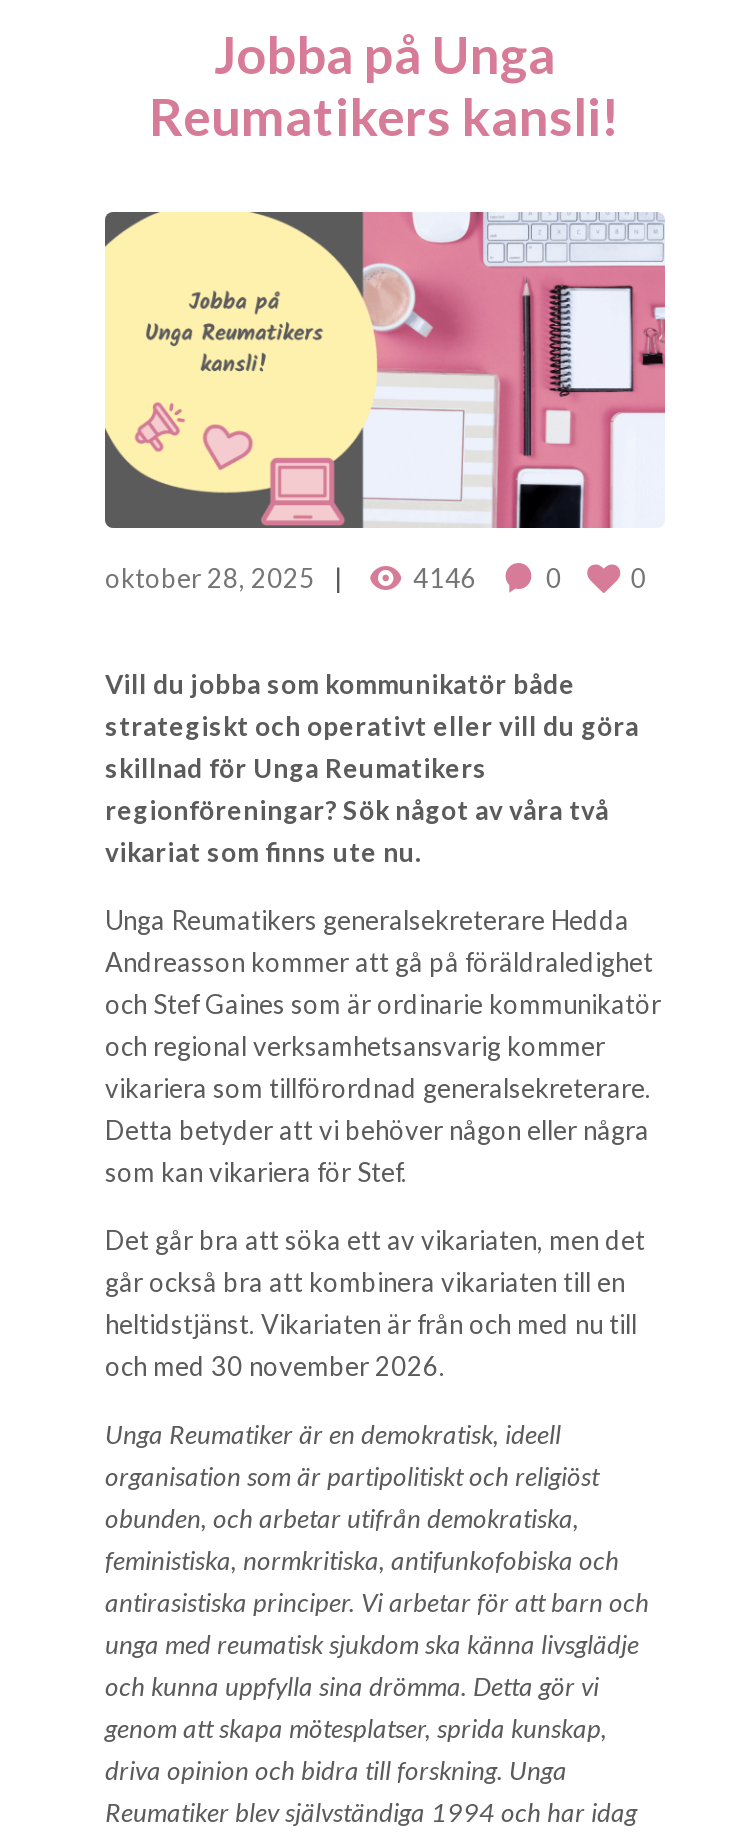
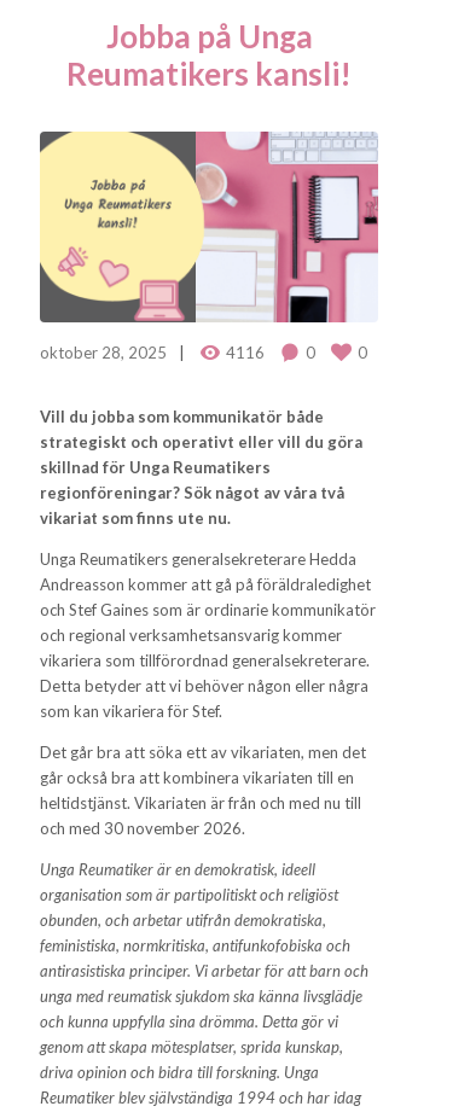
[413,562,477,594] 4146 -> [226,343,264,362] 4116

